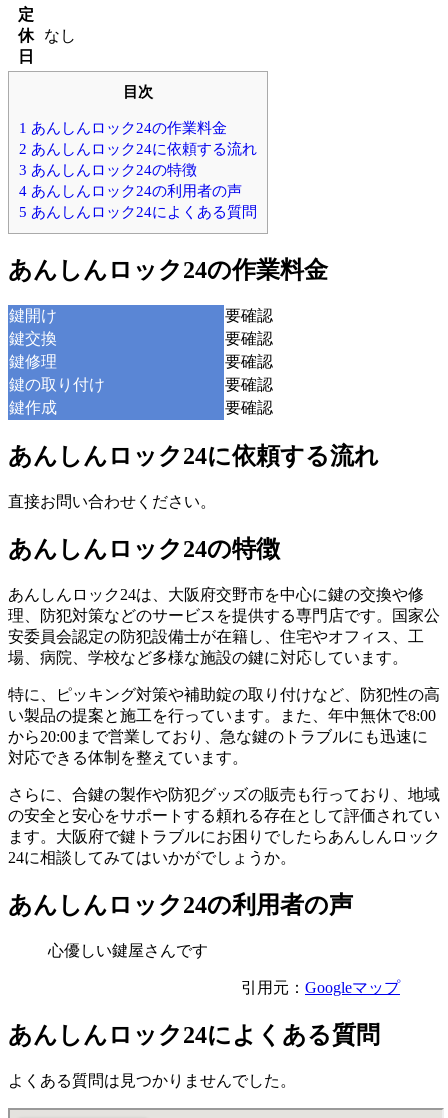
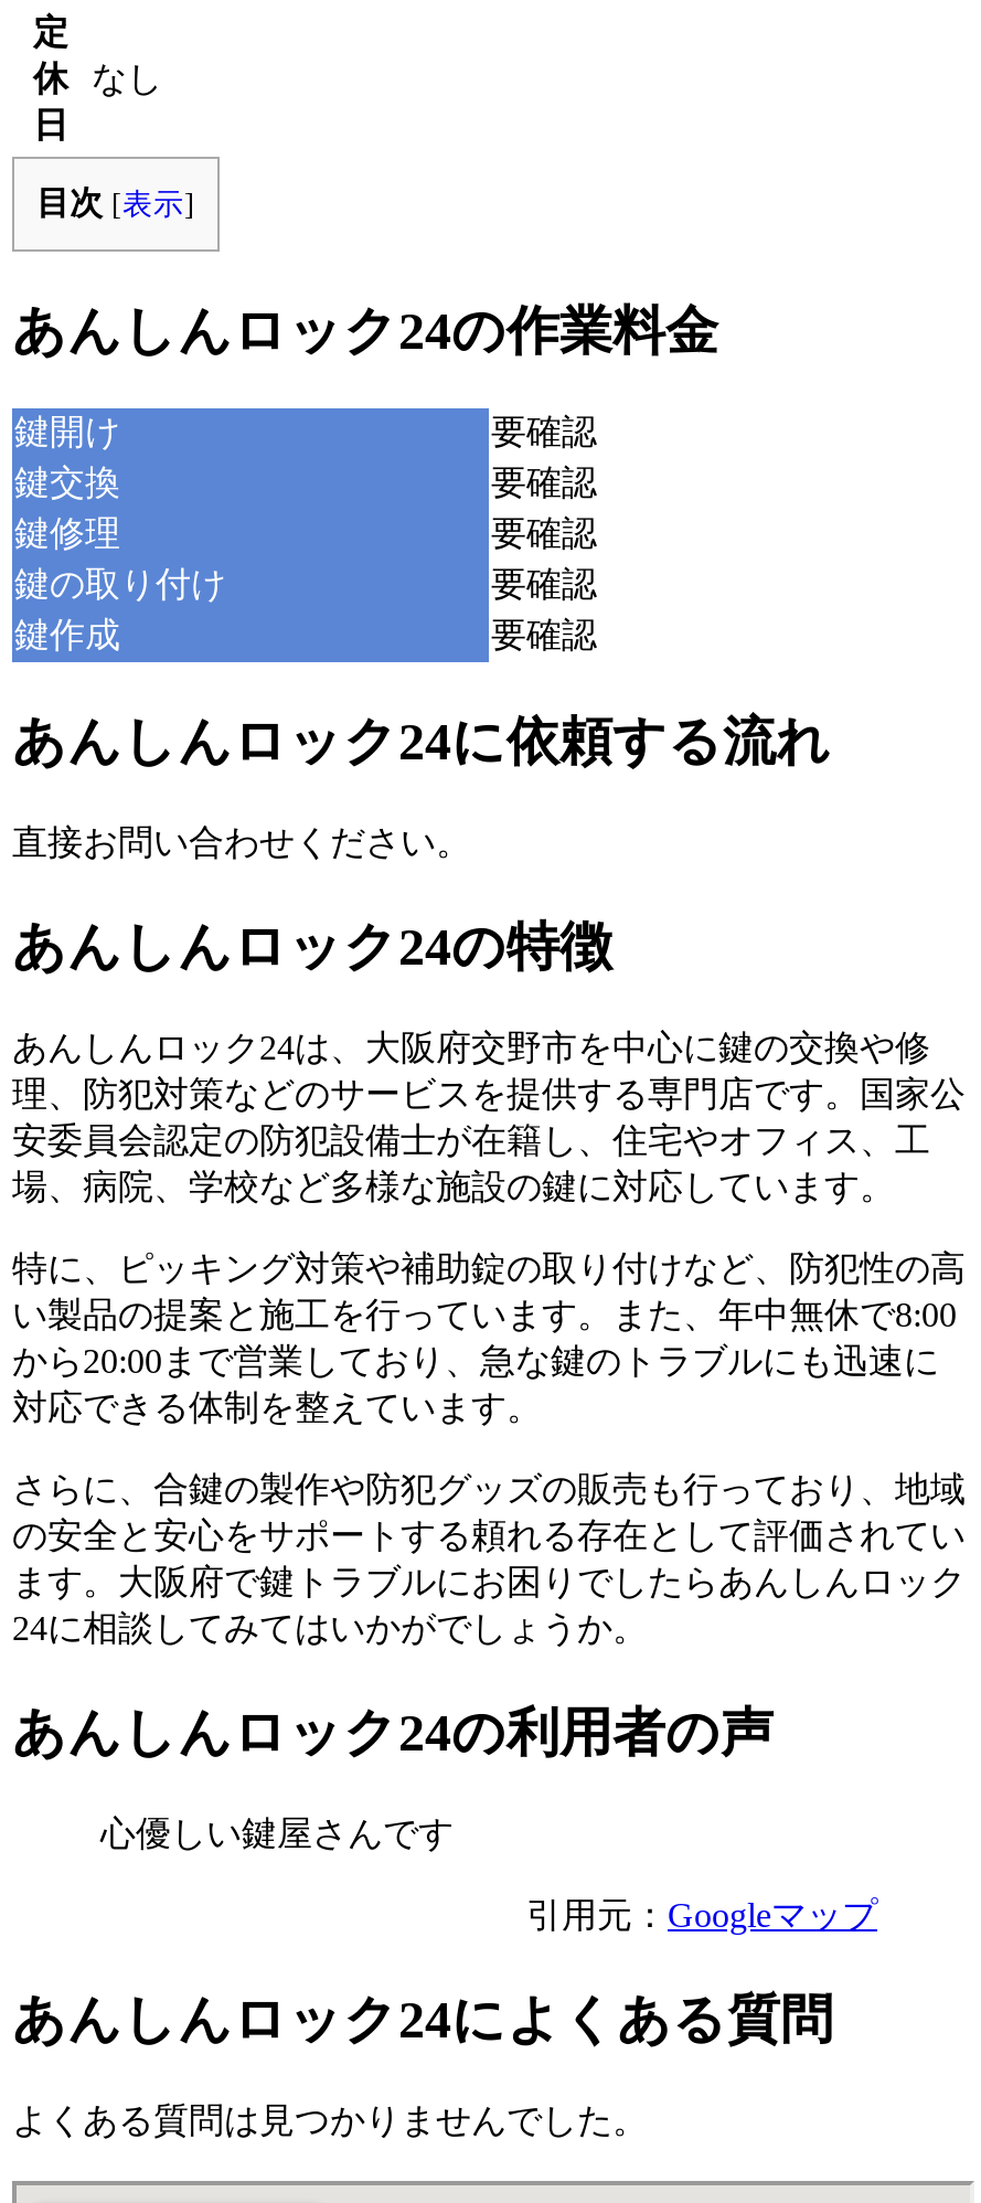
[19,83,257,220] 目次 | 1あんしんロック24の作業料金 | 2あんしんロック24に依頼する流れ | 3あんしんロック24の特徴 | 4あんしんロック24の利用者の声 | 5あんしんロック24によくある質問 -> [36,182,195,220] 目次 [表示]

